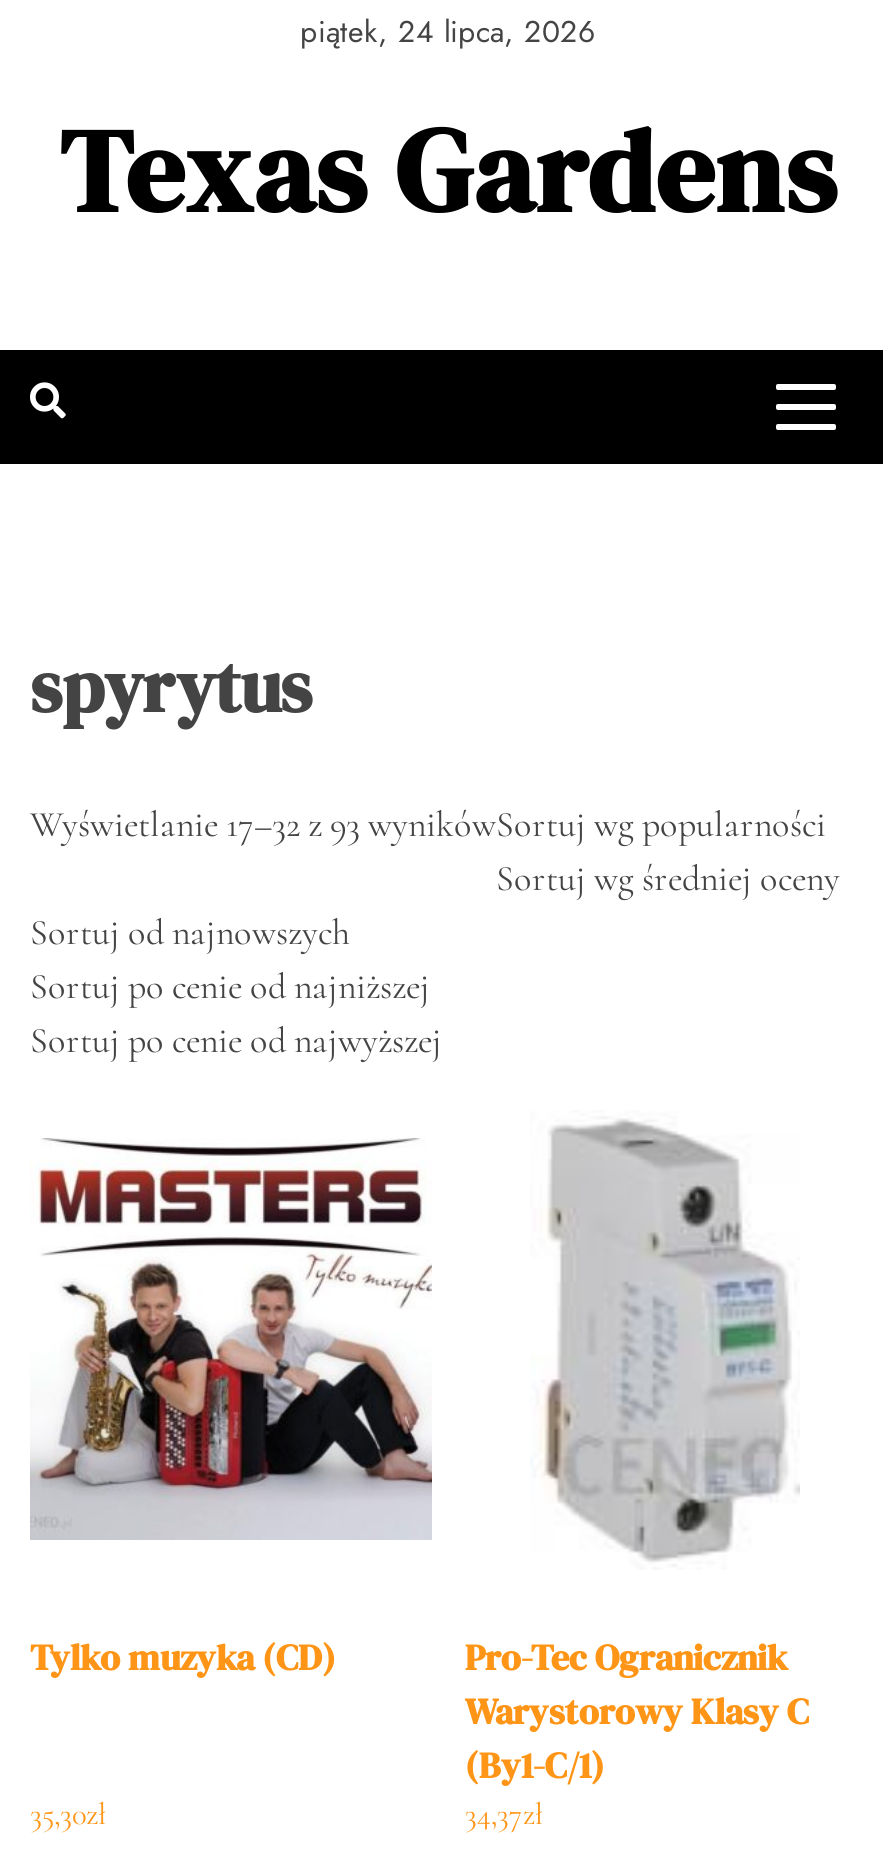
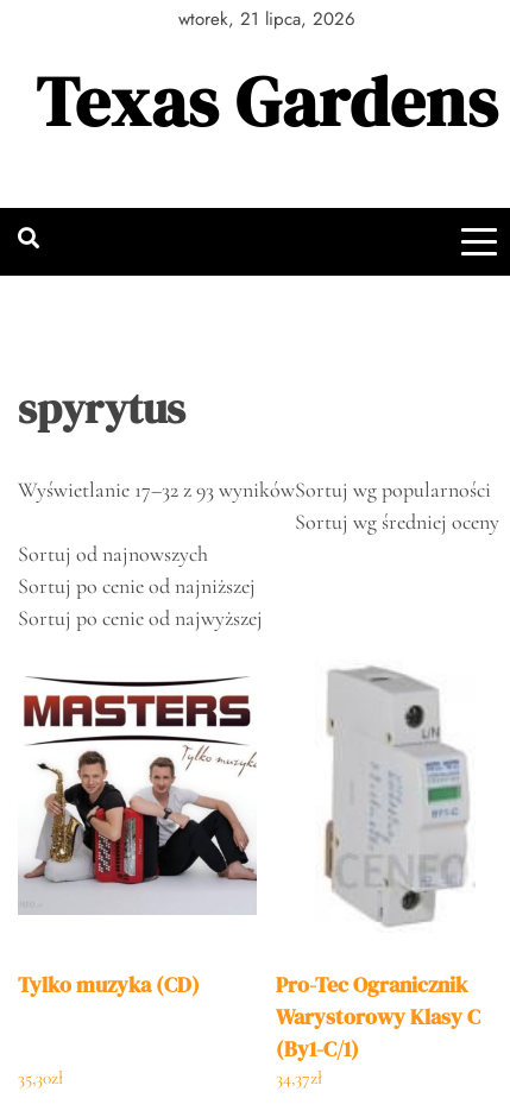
[300,10,596,54] piątek, 24 lipca, 2026 -> [178,6,355,32] wtorek, 21 lipca, 2026

